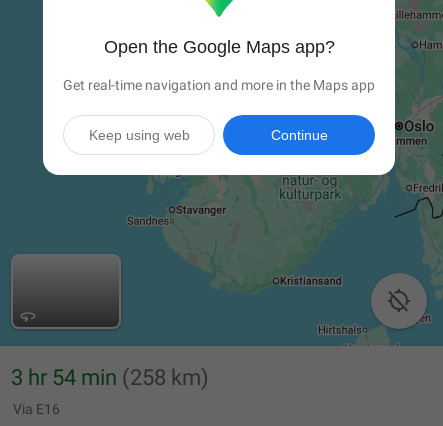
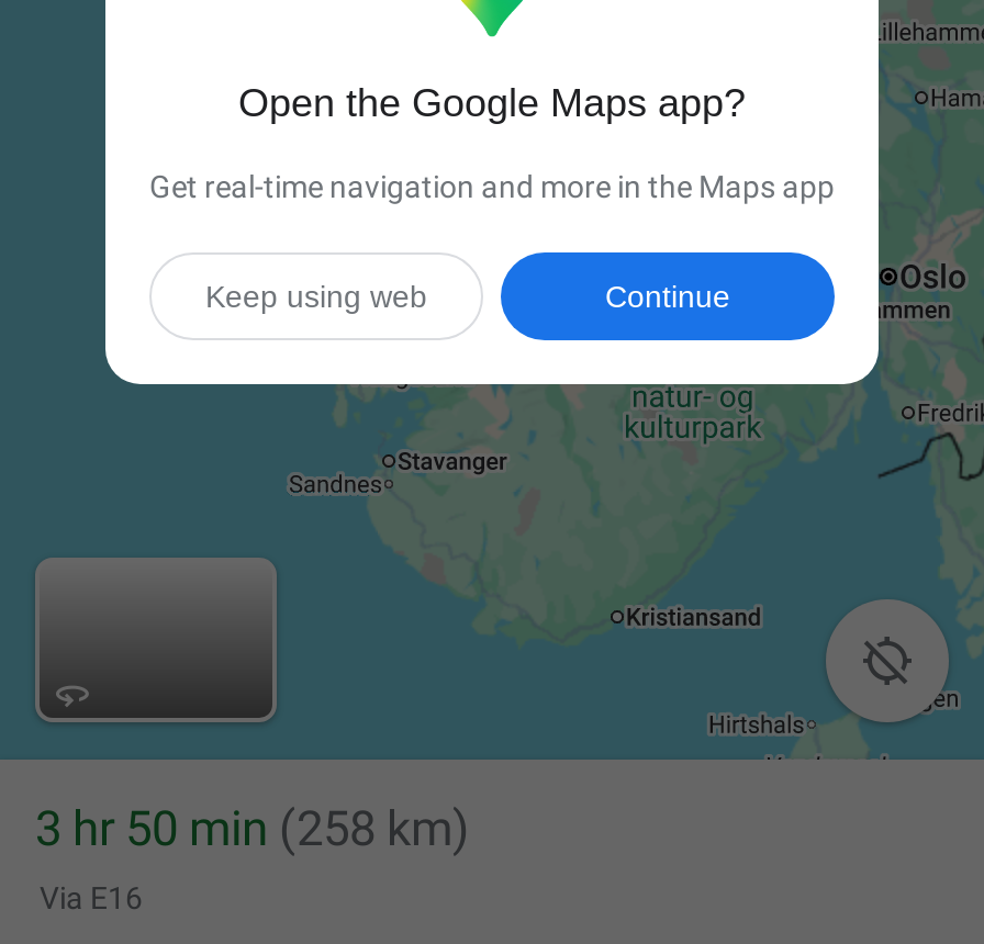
[11,365,209,390] 3 hr 54 min (258 km) -> [35,801,470,856] 3 hr 50 min (258 km)

